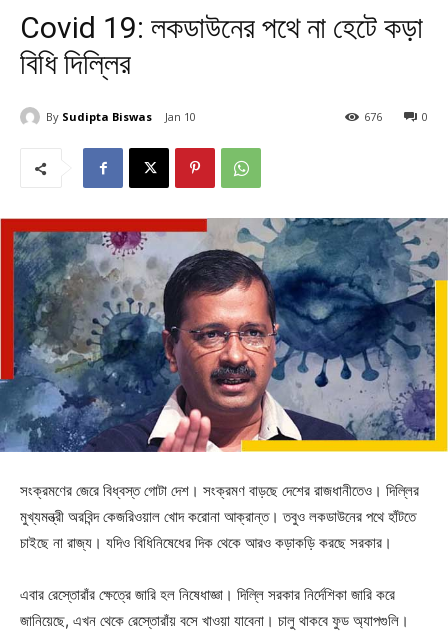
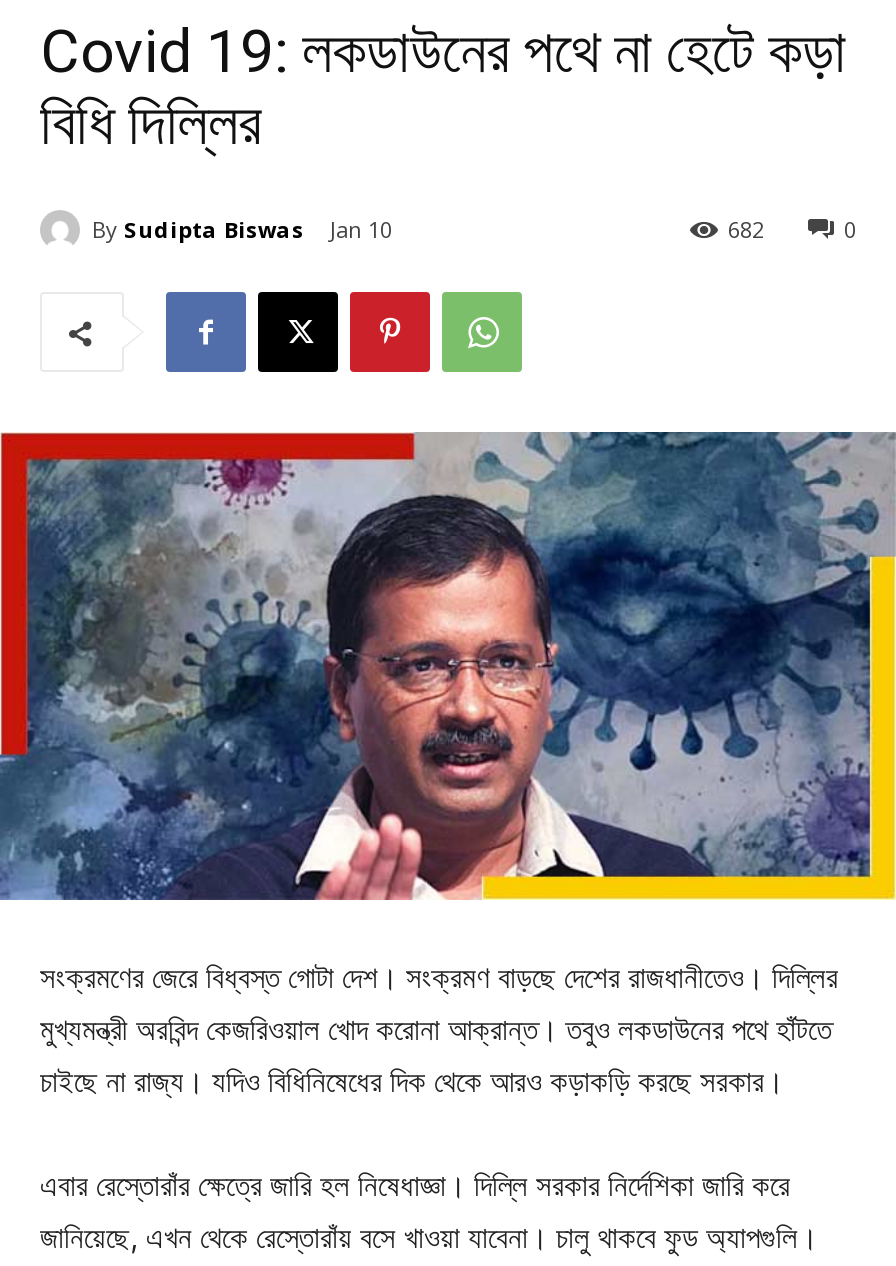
[364,109,382,124] 676 -> [728,214,764,244] 682

